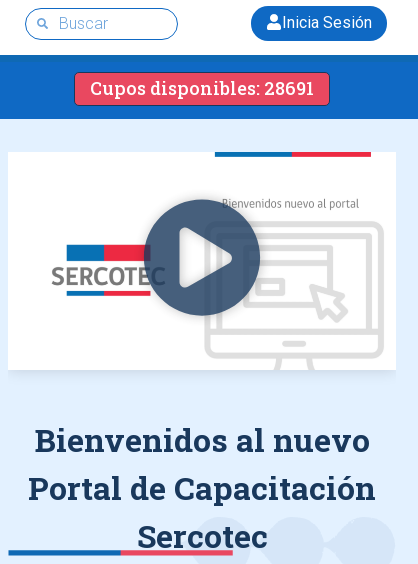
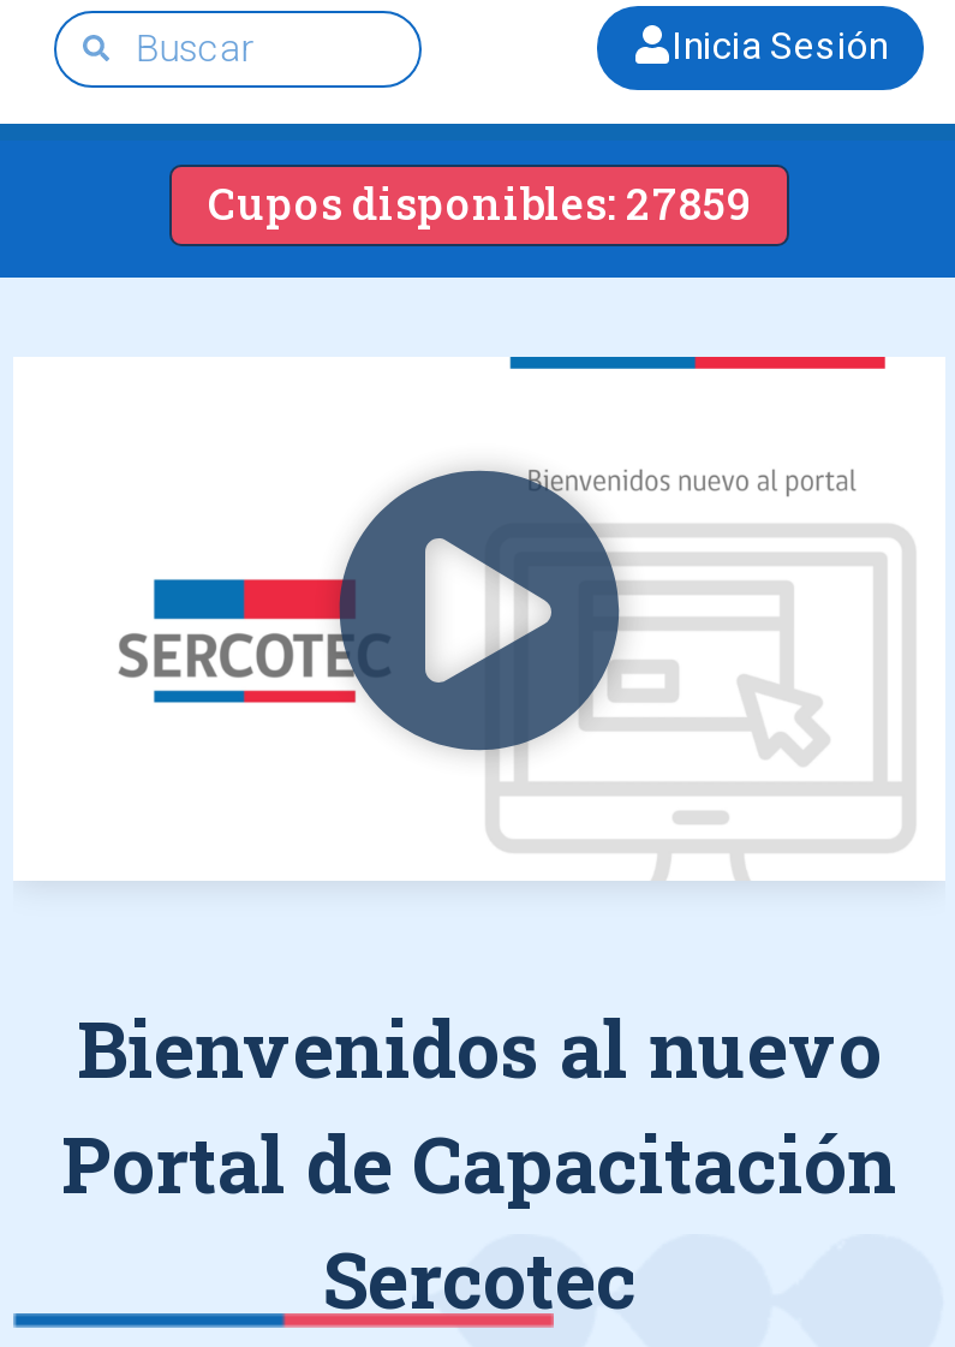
[90,76,314,100] Cupos disponibles: 28691 -> [208,174,751,232] Cupos disponibles: 27859

